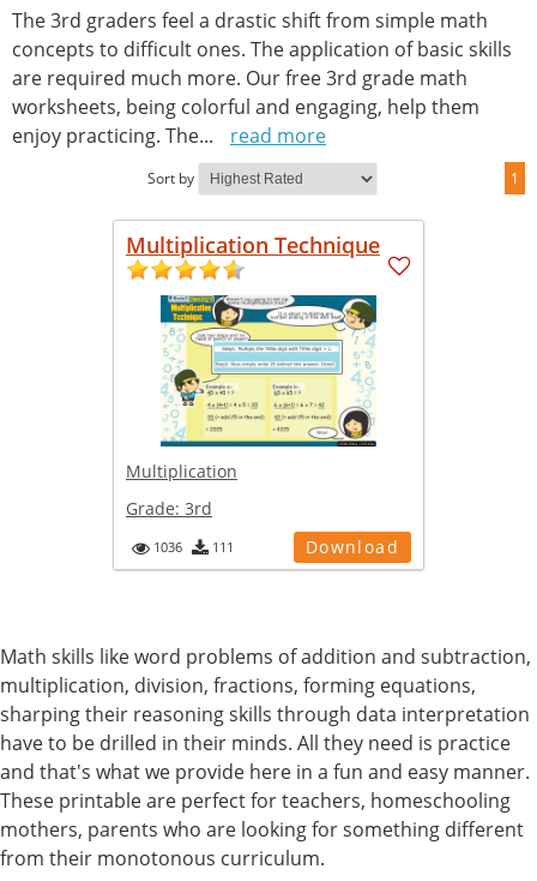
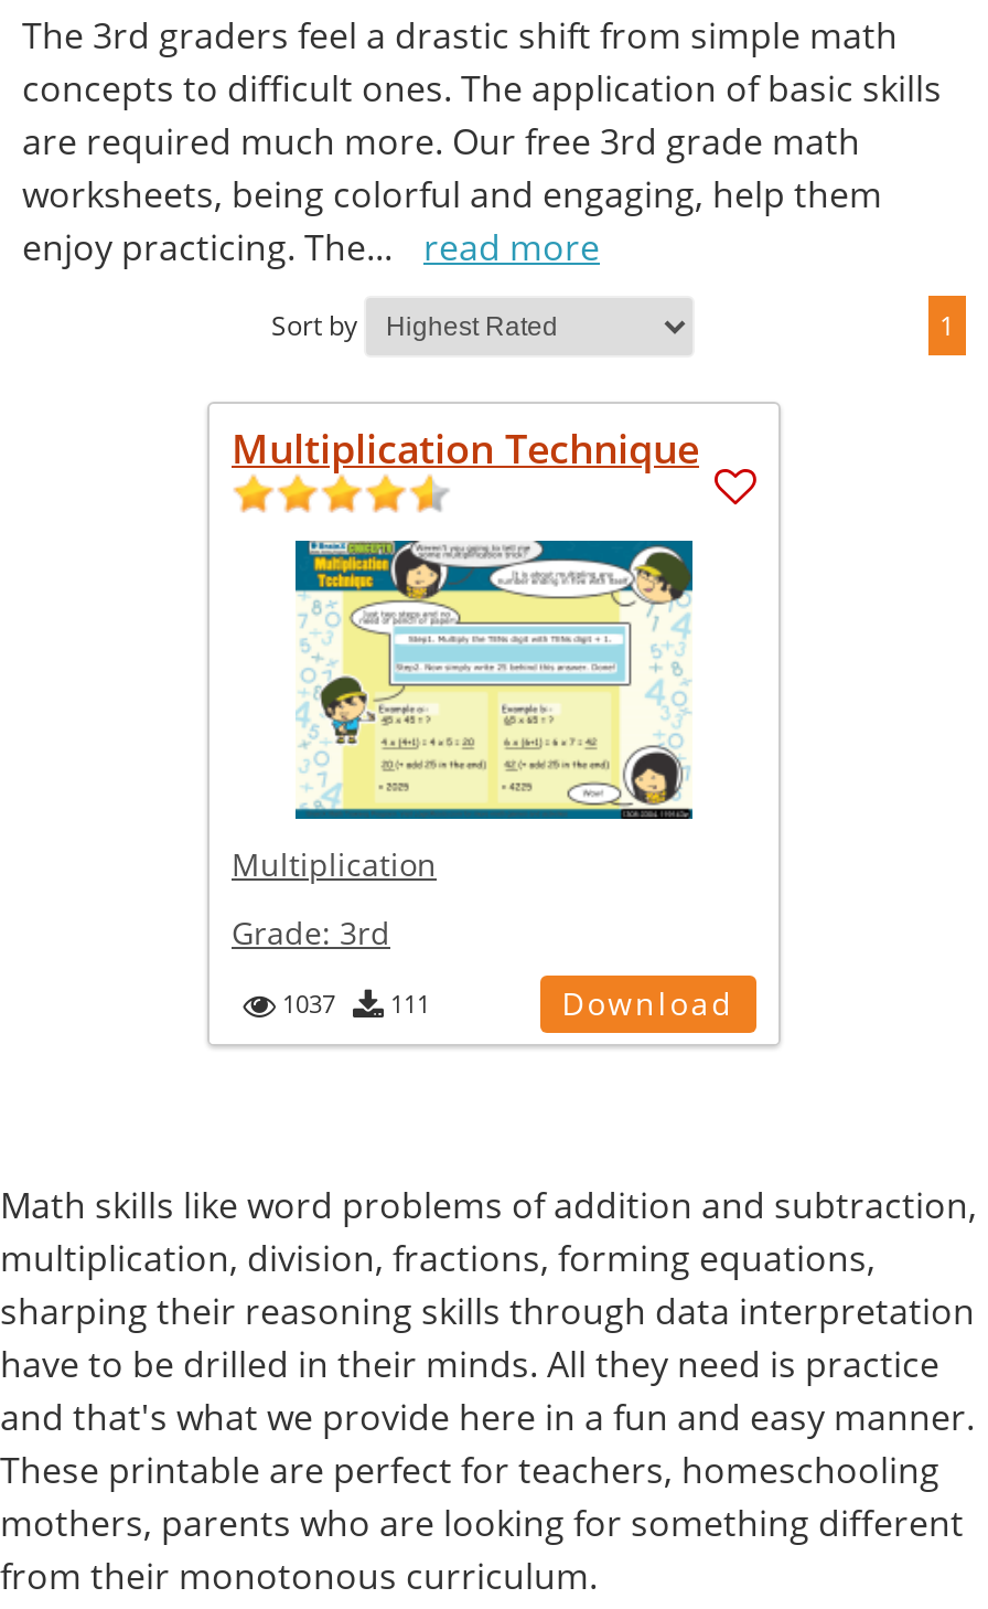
[153,537,234,555] 1036 111 -> [282,986,430,1019] 1037 111

